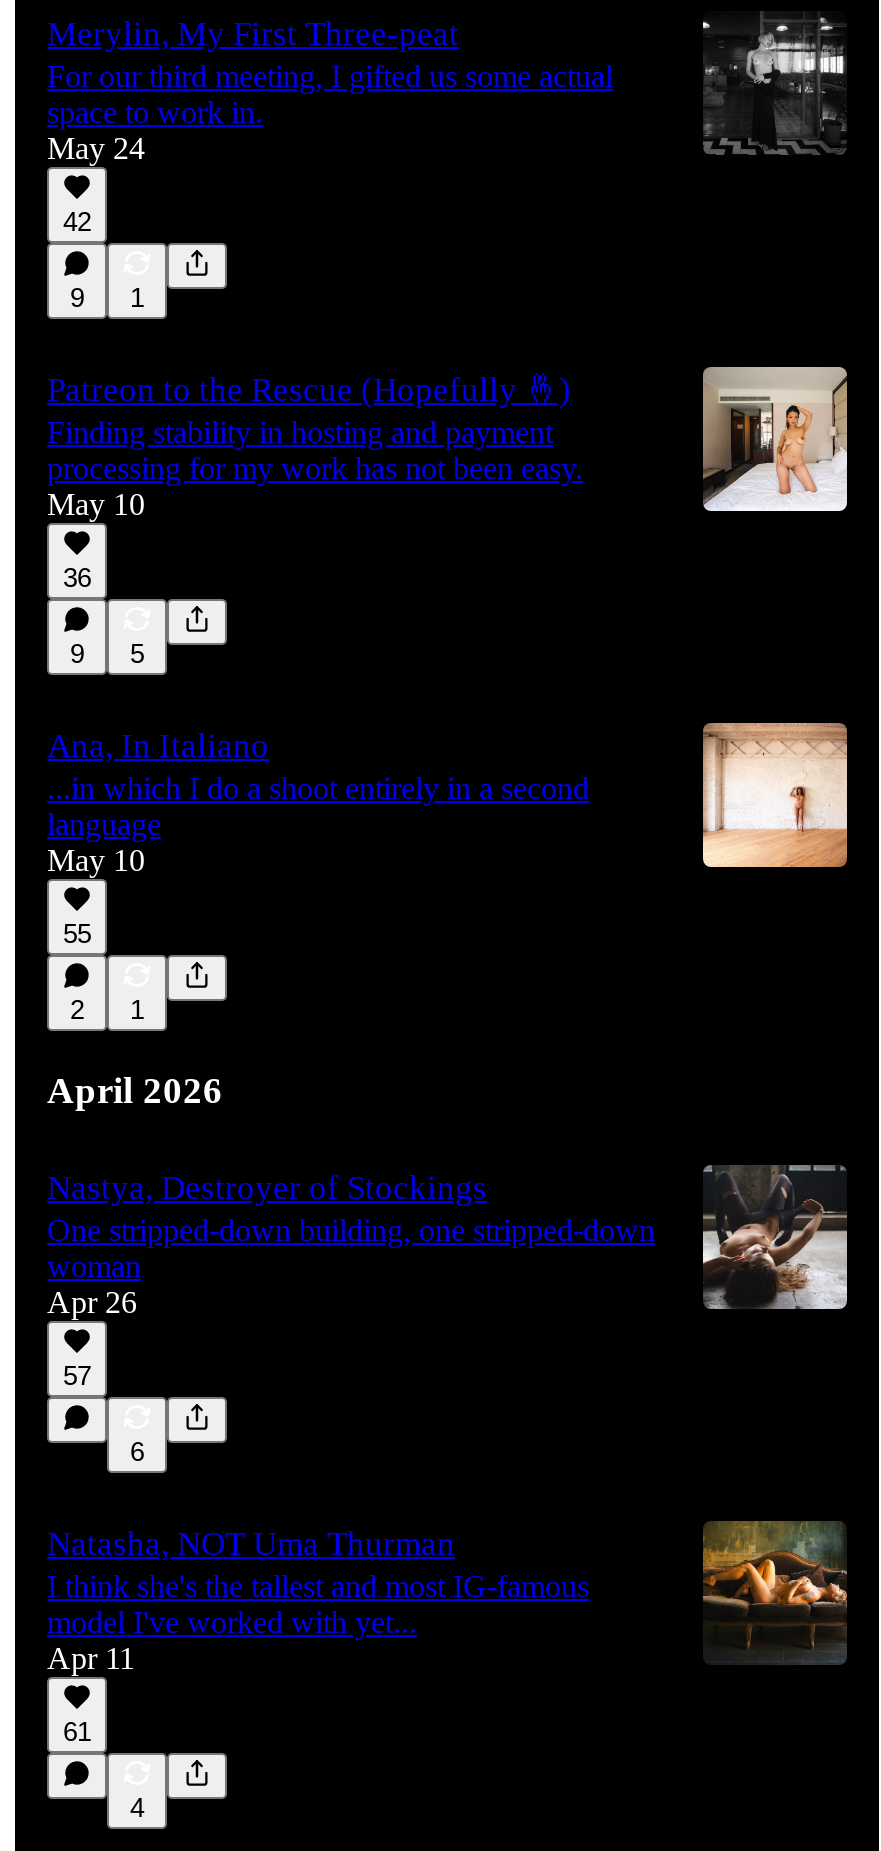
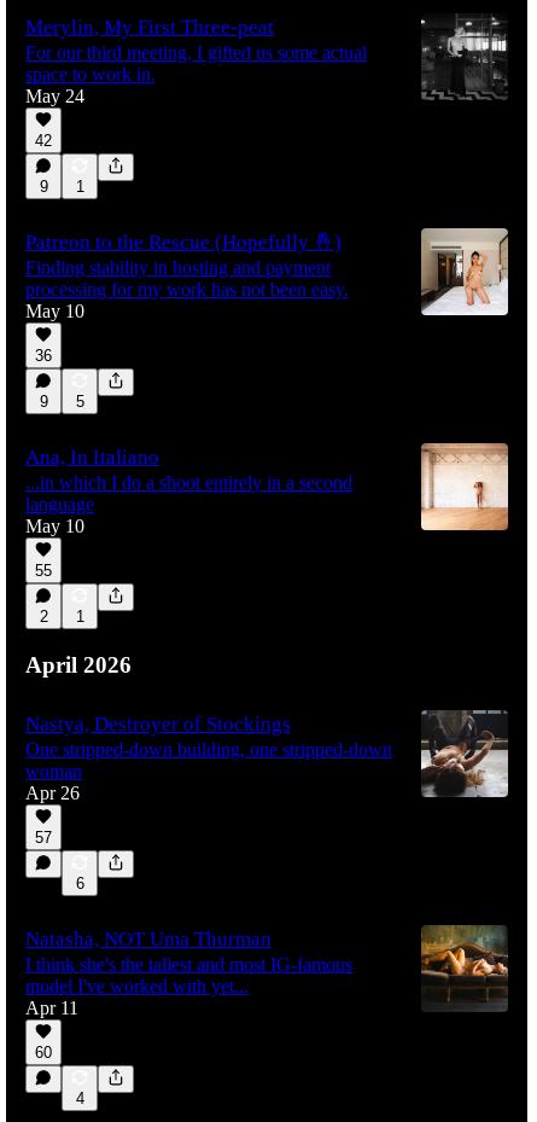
[63,1718,91,1748] 61 -> [35,1044,52,1062] 60

